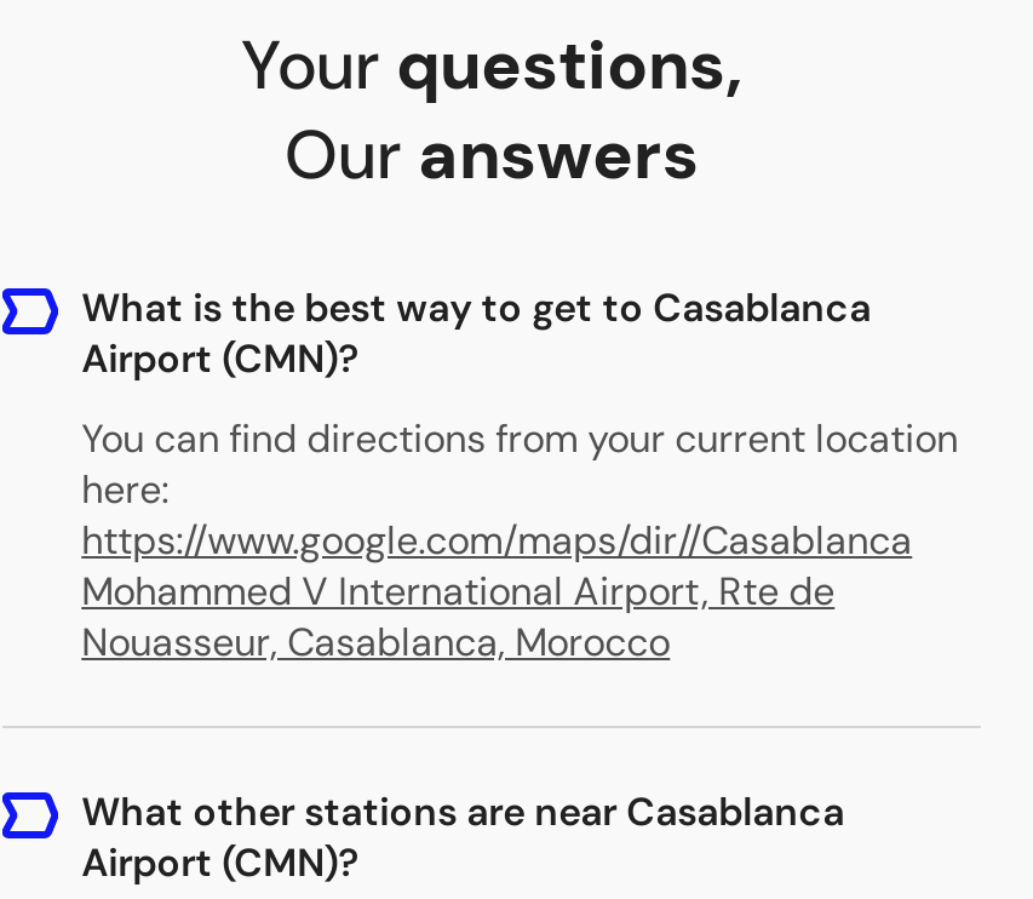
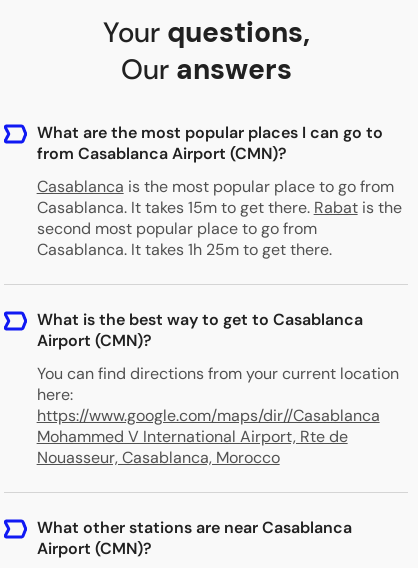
none -> [37,122,402,260] What are the most popular places I can go to | from Casablanca Airport (CMN)? | Casablanca is the most popular place to go from | Casablanca. It takes 15m to get there. Rabat is the | second most popular place to go from | Casablanca. It takes 1h 25m to get there.

